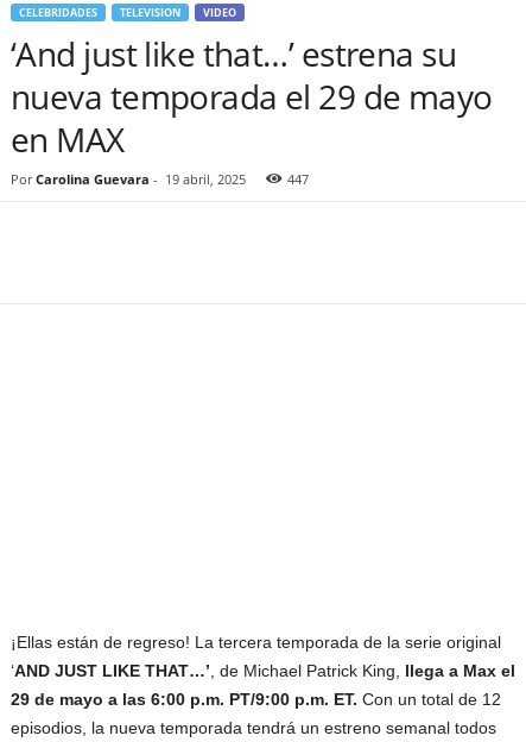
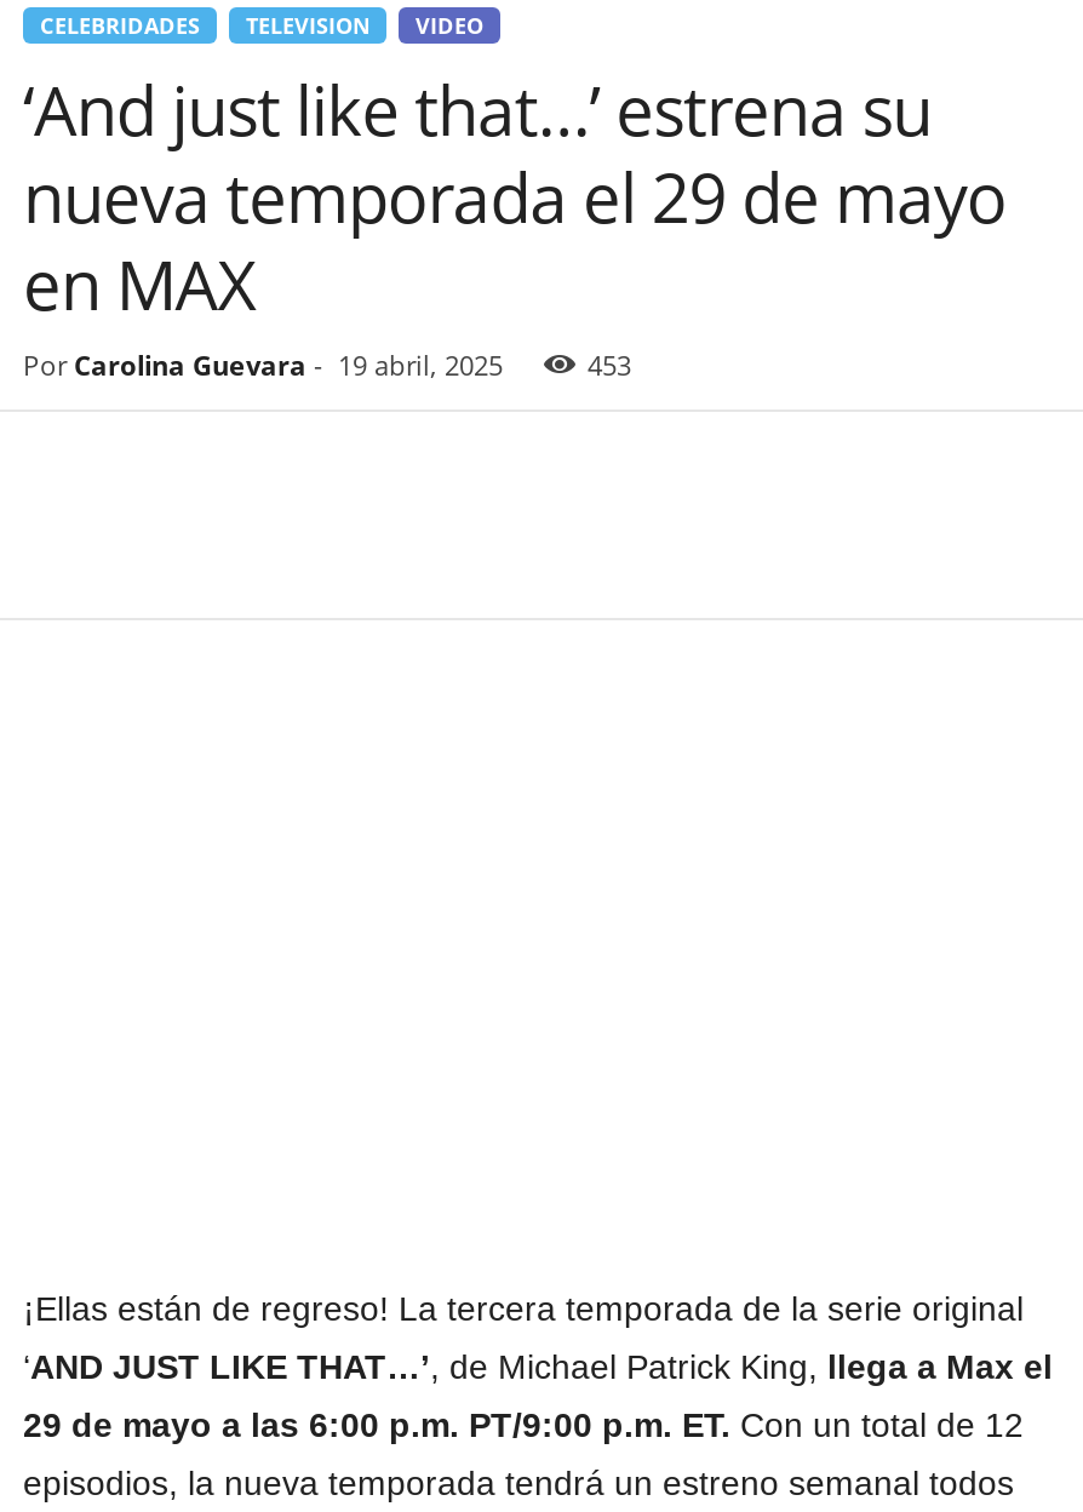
[287,170,309,188] 447 -> [588,346,631,383] 453

